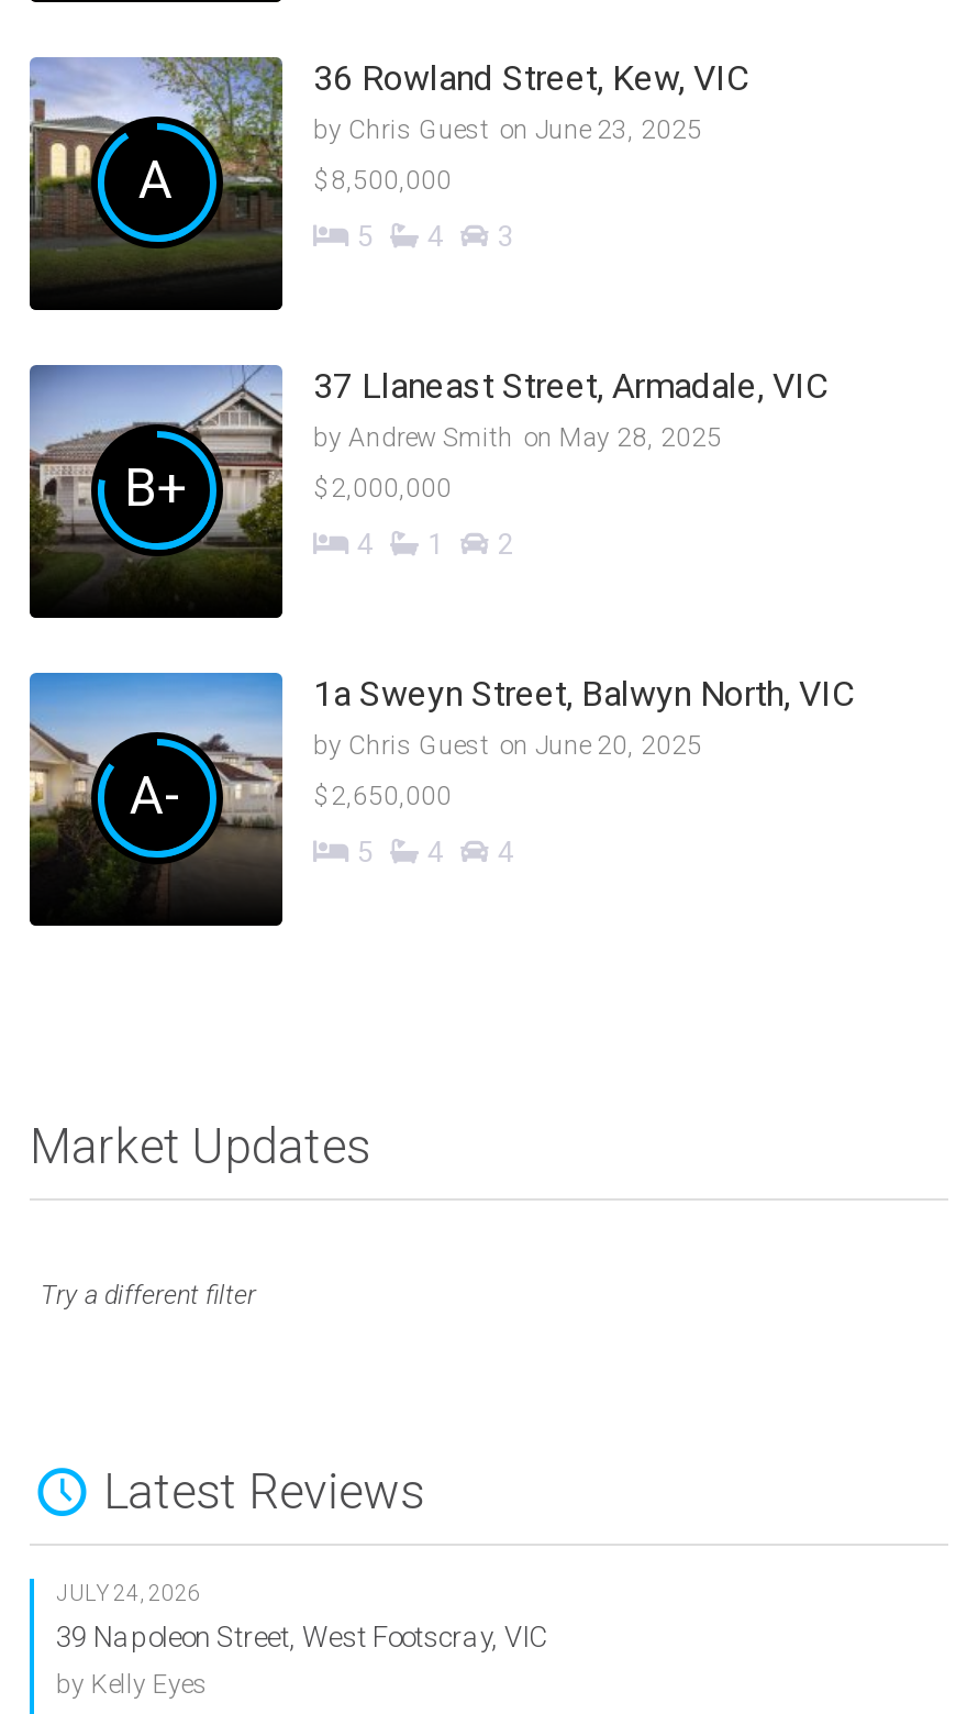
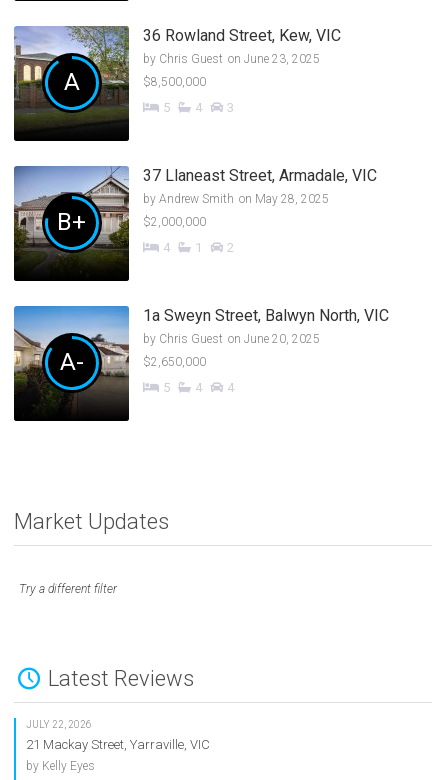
[56,1580,201,1604] JULY 24, 2026 -> [26,719,92,730] JULY 22, 2026
[56,1620,548,1653] 39 Napoleon Street, West Footscray, VIC -> [26,737,210,752] 21 Mackay Street, Yarraville, VIC

